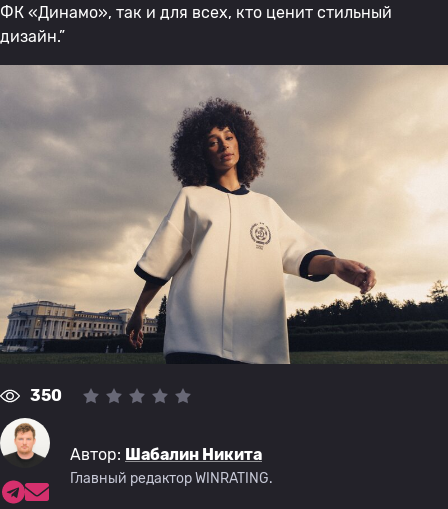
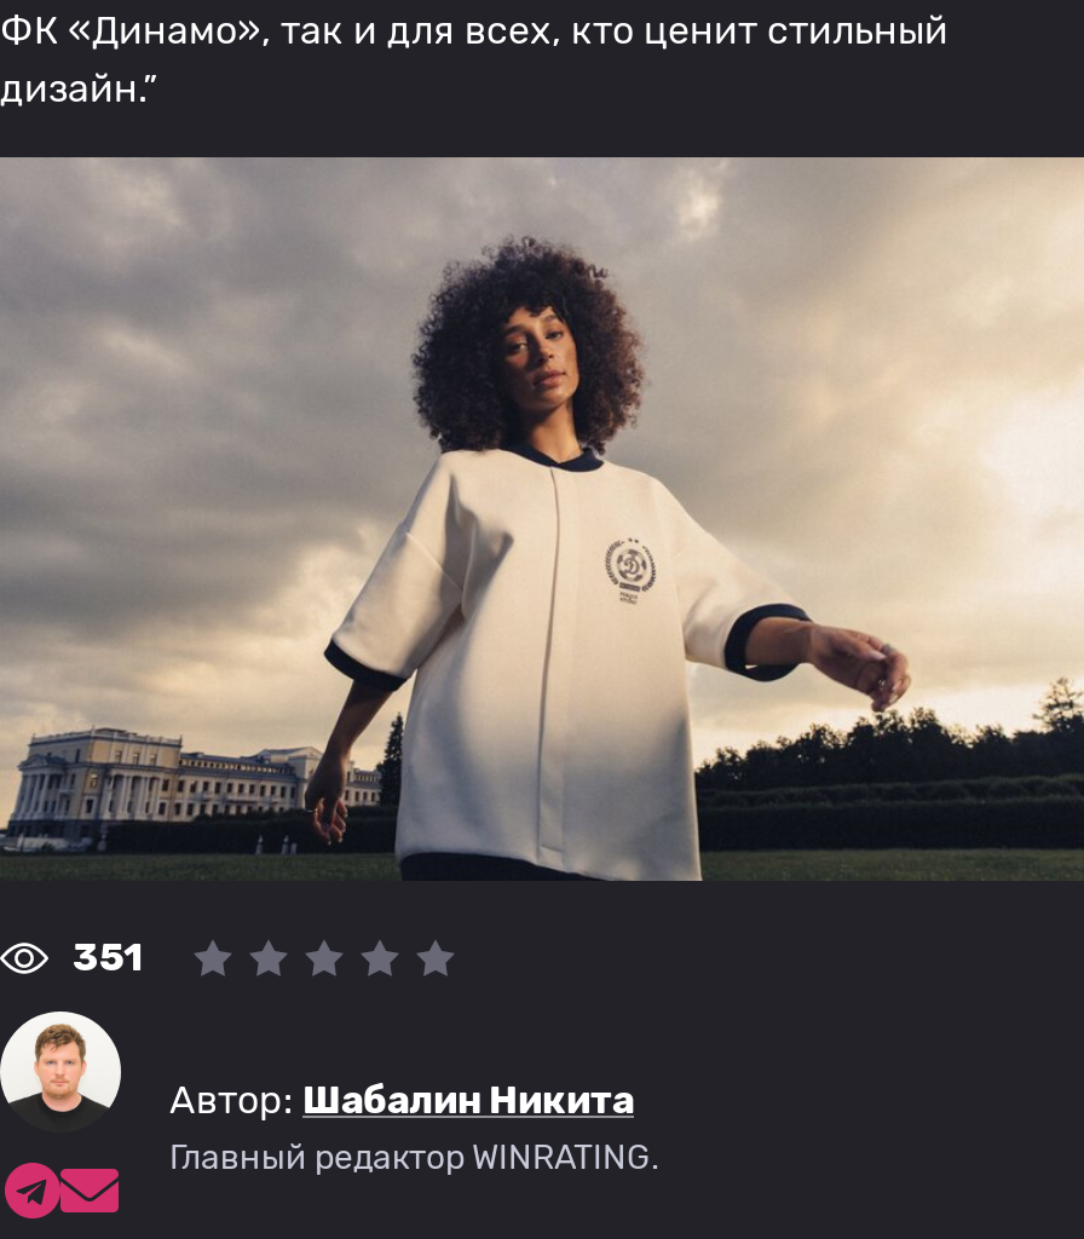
[30,386,62,405] 350 -> [73,934,143,980] 351

